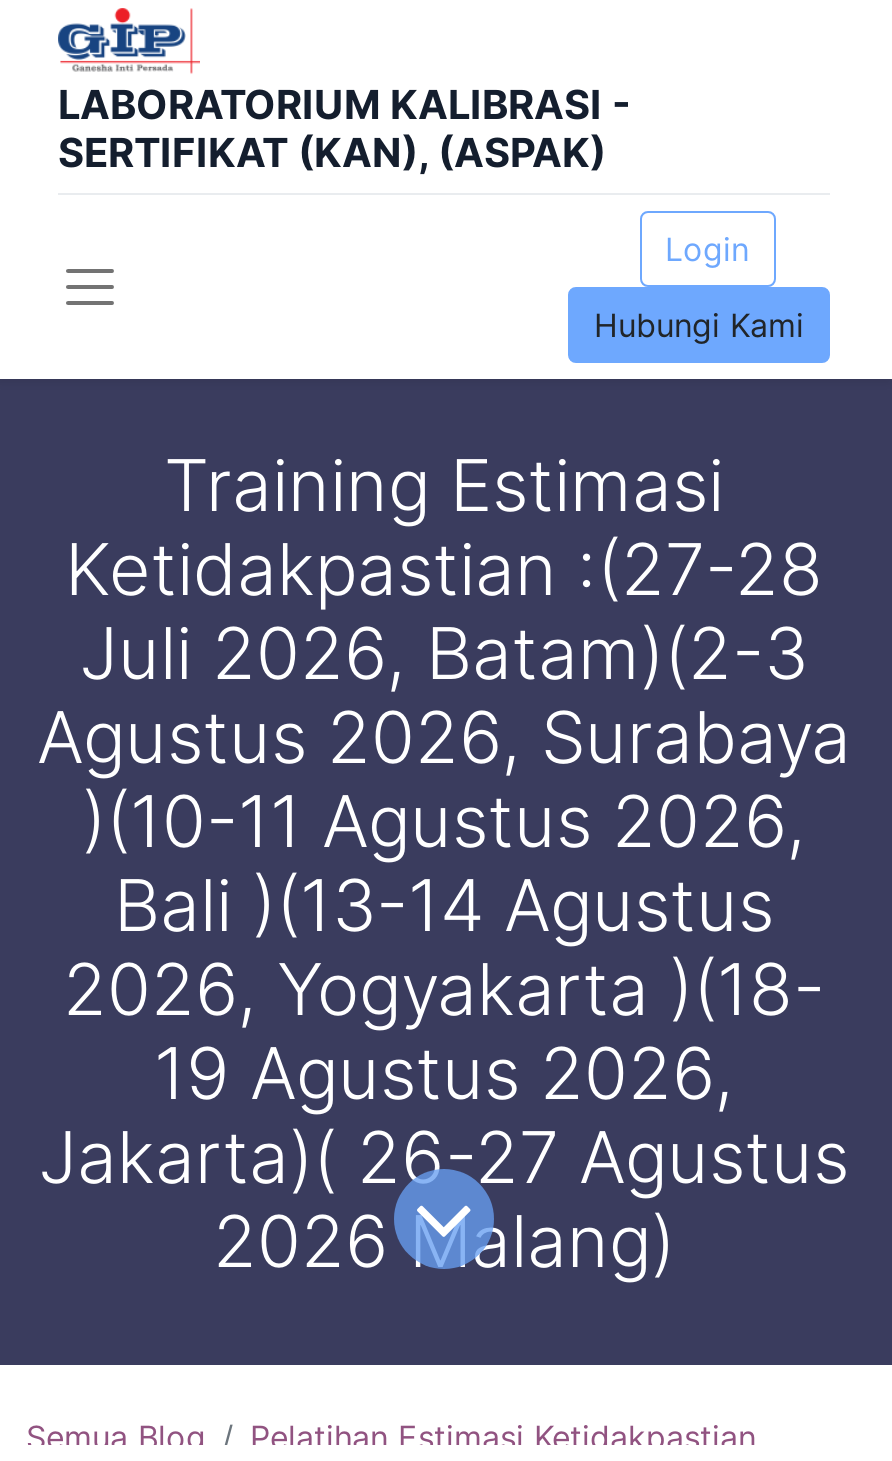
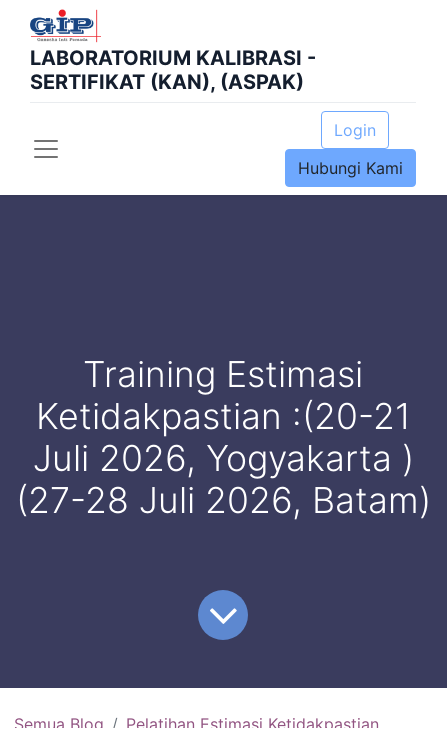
moved [164,442,724,530] -> [83,352,363,396]: Training Estimasi
[37,526,851,1286] Ketidakpastian :(27-28 | Juli 2026, Batam)(2-3 | Agustus 2026, Surabaya | )(10-11 Agustus 2026, | Bali )(13-14 Agustus | 2026, Yogyakarta )(18- | 19 Agustus 2026, | Jakarta)( 26-27 Agustus | 2026 Malang) -> [15,394,430,522] Ketidakpastian :(20-21 | Juli 2026, Yogyakarta ) | (27-28 Juli 2026, Batam)

